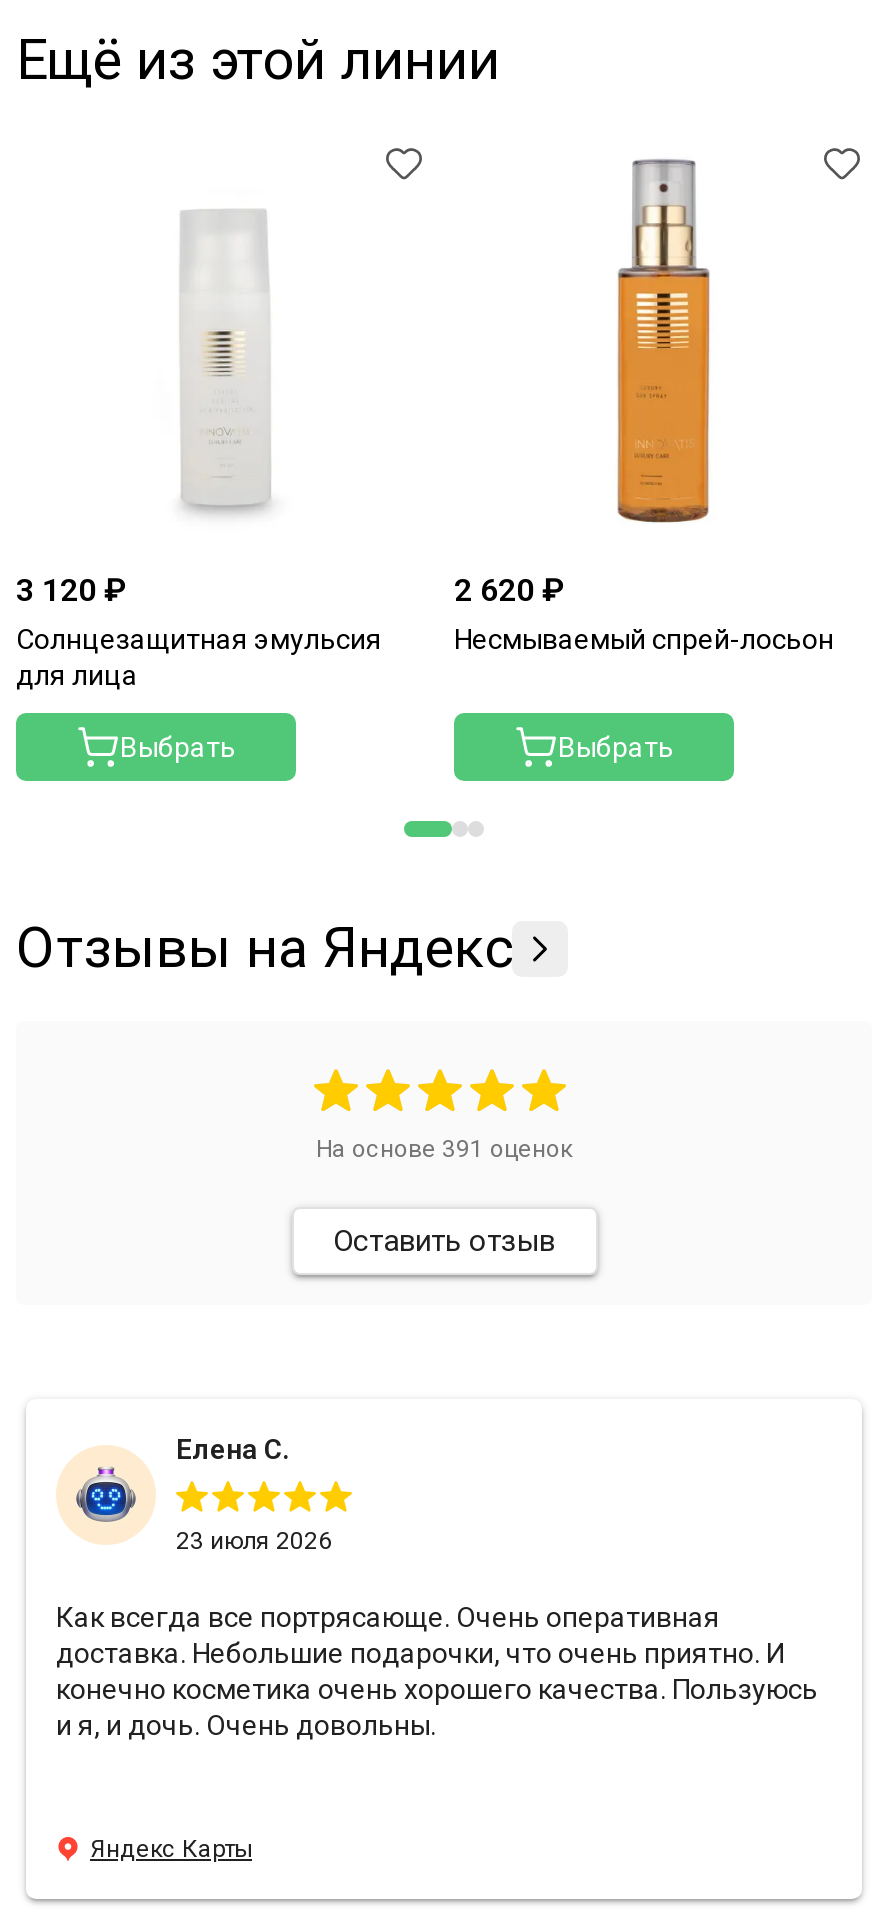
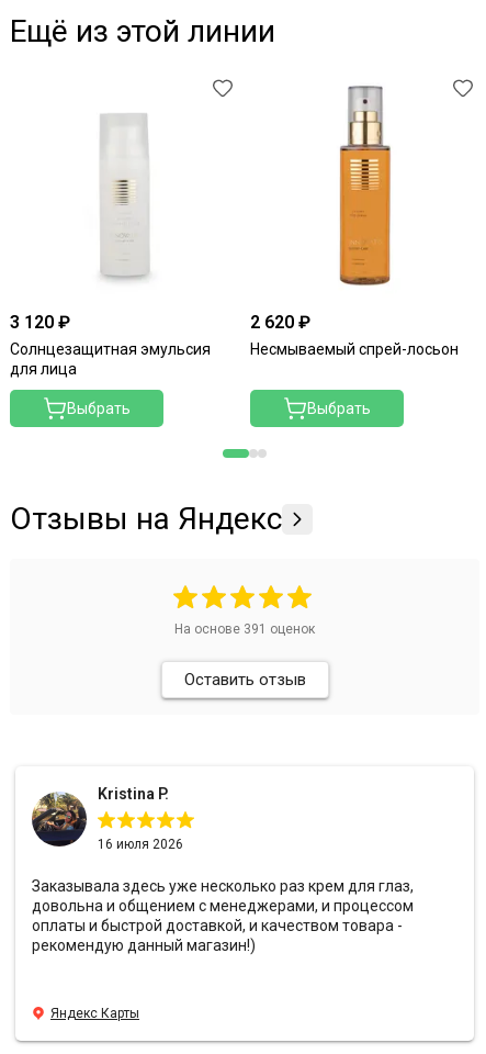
[56,1434,290,1545] [image] | Елена С. -> [31,785,169,848] [image] | Kristina P.
[176,1528,332,1556] 23 июля 2026 -> [98,837,183,852] 16 июля 2026
[56,1602,818,1742] Как всегда все портрясающе. Очень оперативная | доставка. Небольшие подарочки, что очень приятно. И | конечно косметика очень хорошего качества. Пользуюсь | и я, и дочь. Очень довольны. -> [32,878,414,954] Заказывала здесь уже несколько раз крем для глаз, | довольна и общением с менеджерами, и процессом | оплаты и быстрой доставкой, и качеством товара - | рекомендую данный магазин!)

